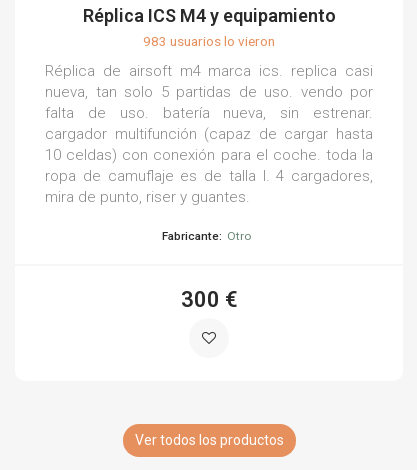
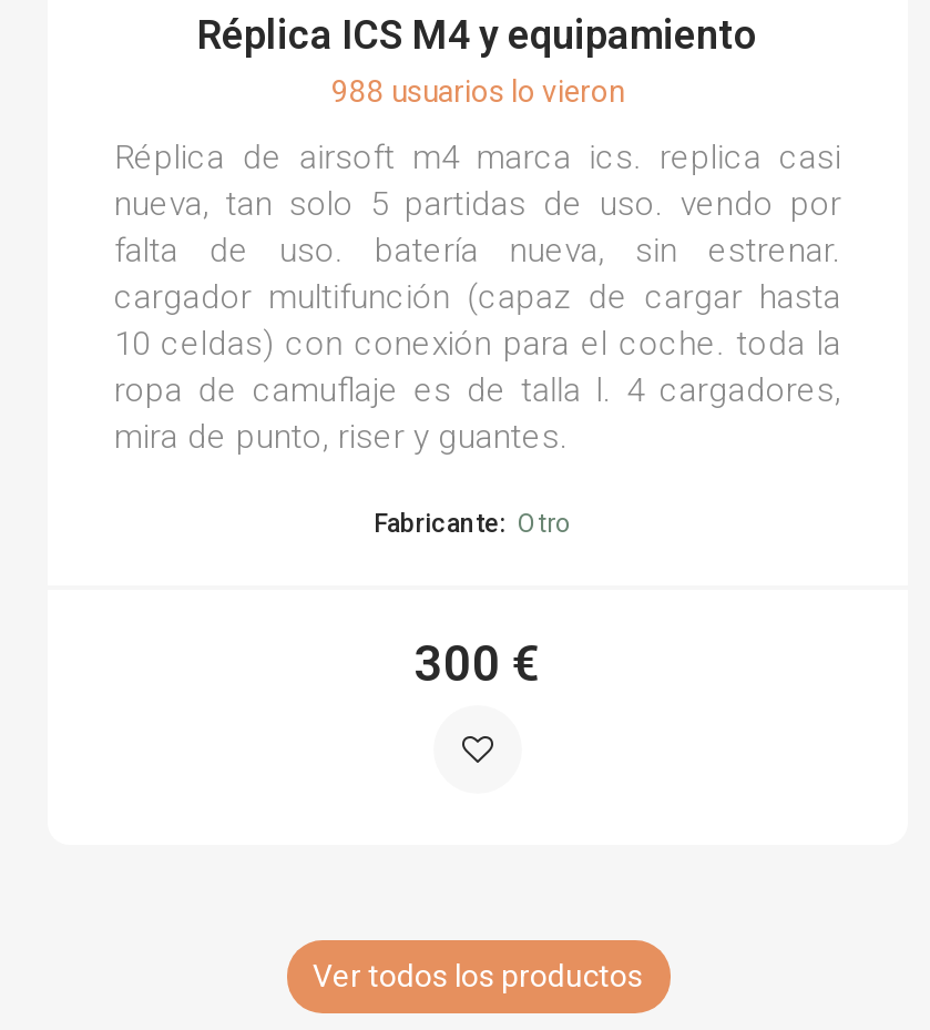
[143,33,275,49] 983 usuarios lo vieron -> [331,73,624,109] 988 usuarios lo vieron

